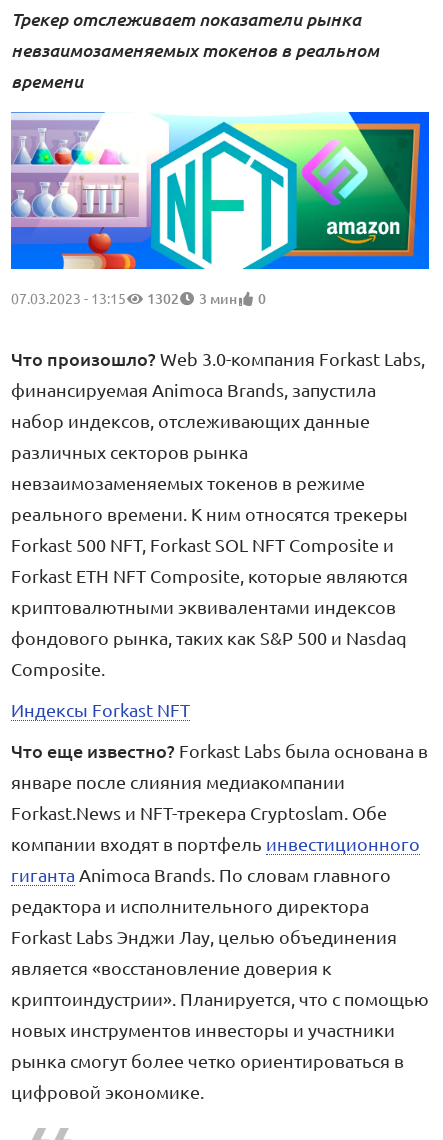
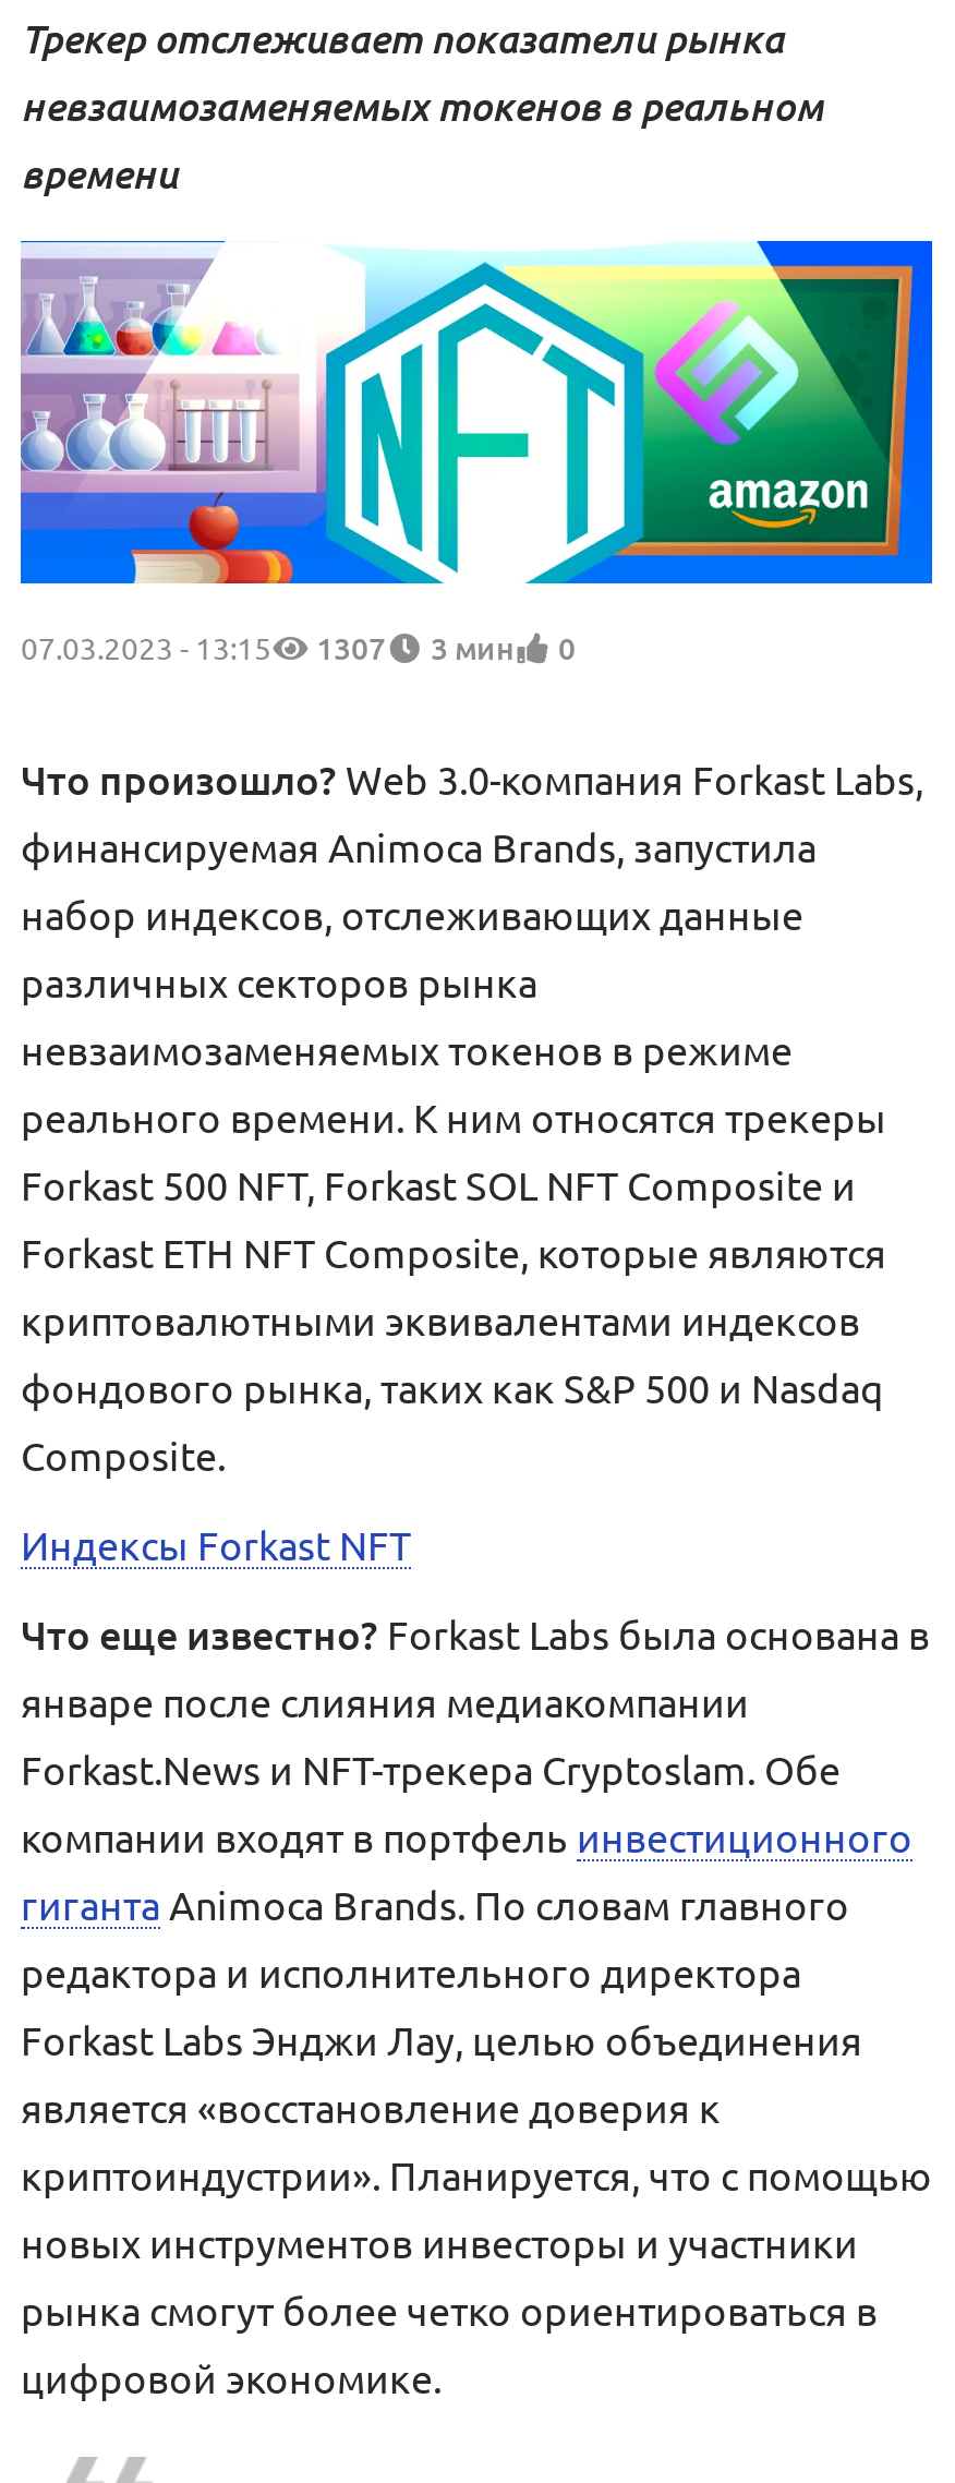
[11,291,265,307] 07.03.2023 - 13:15 1302 3 мин 0 -> [21,631,576,666] 07.03.2023 - 13:15 1307 3 мин 0

